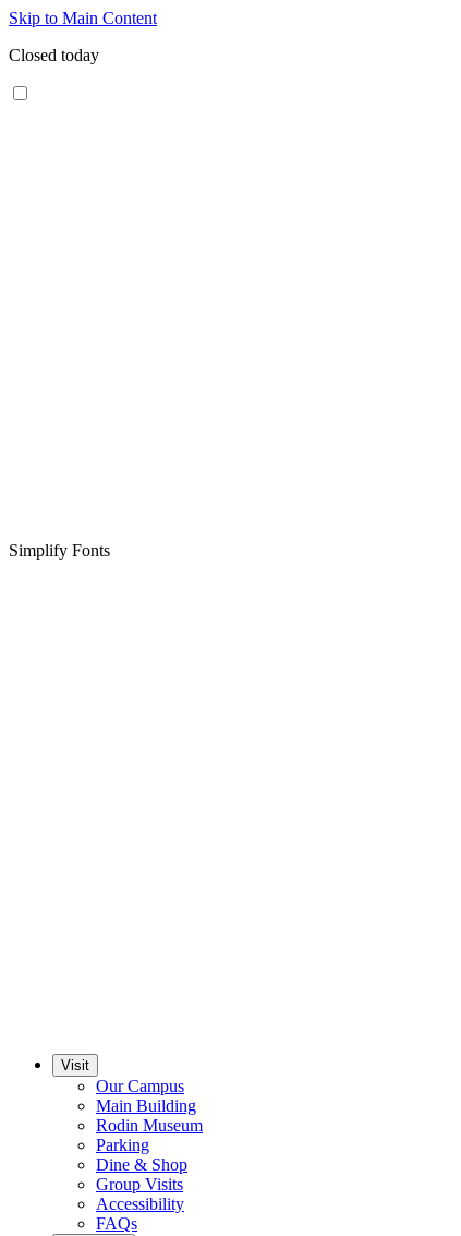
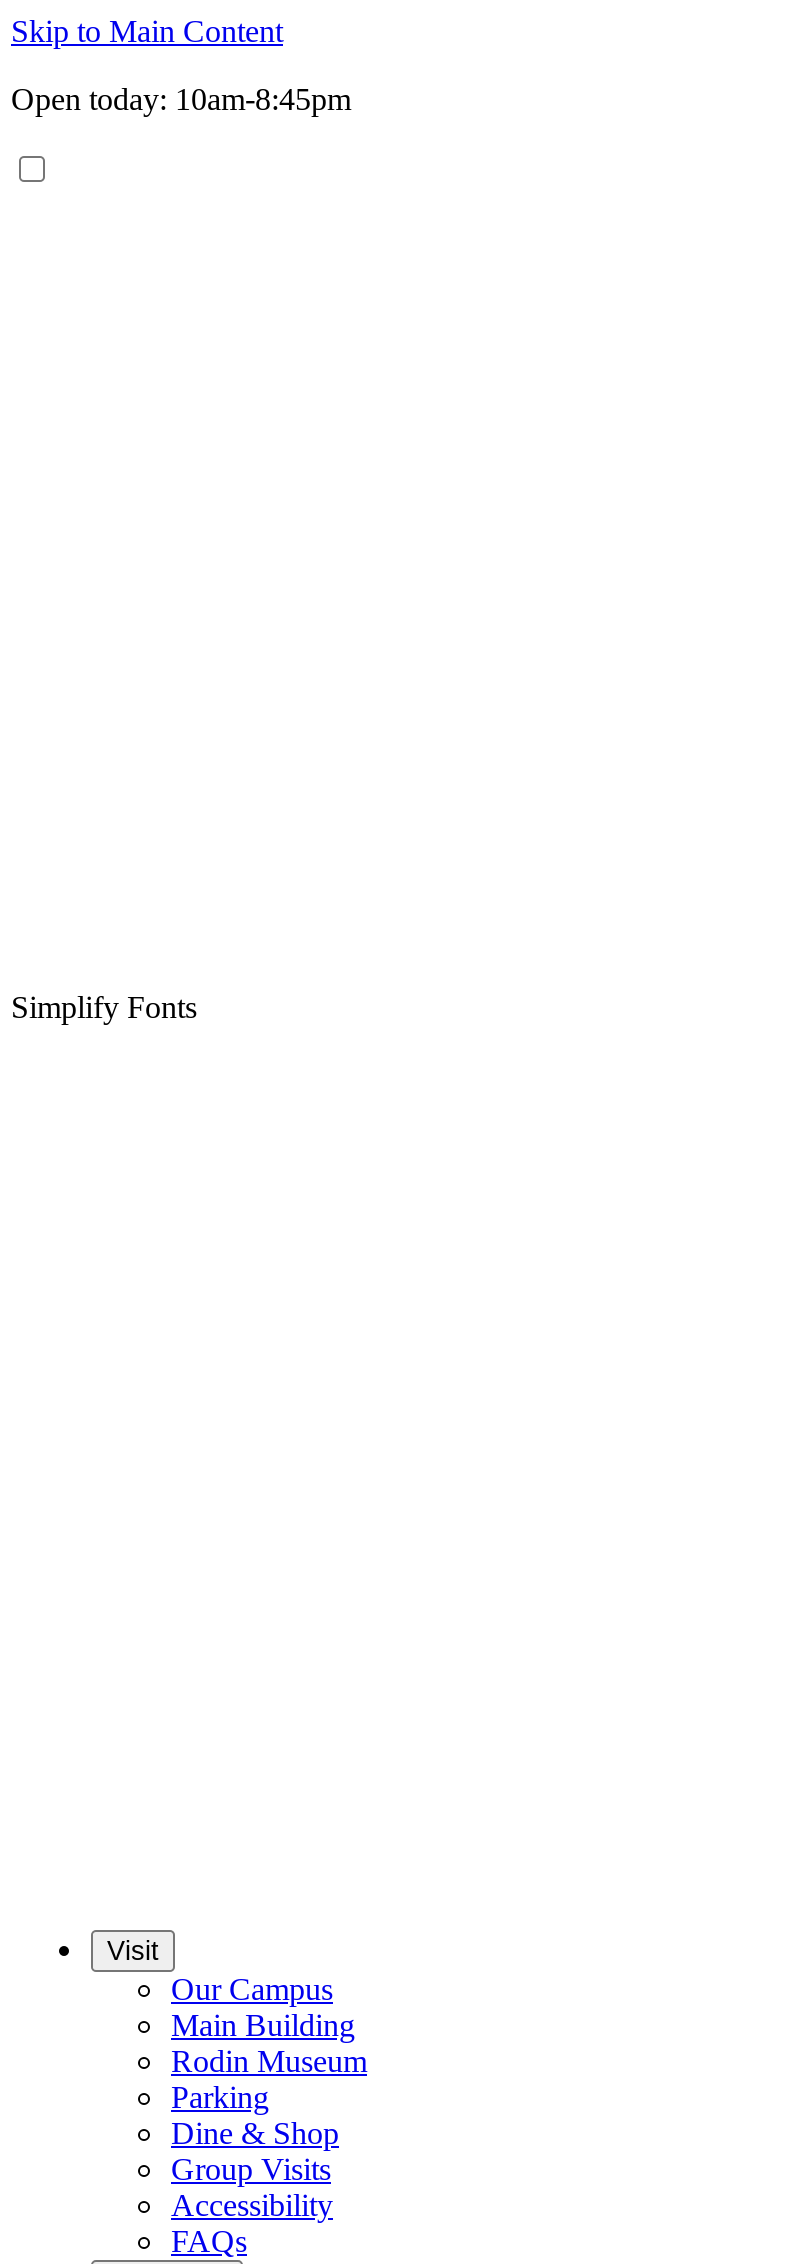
[9,46,99,64] Closed today -> [11,82,351,116] Open today: 10am-8:45pm

